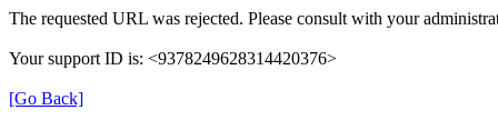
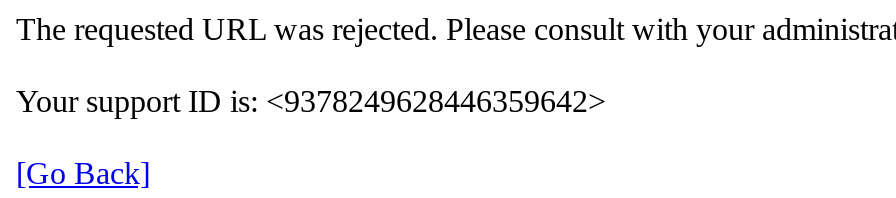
[9,49,337,68] Your support ID is: <9378249628314420376> -> [16,84,606,118] Your support ID is: <9378249628446359642>

